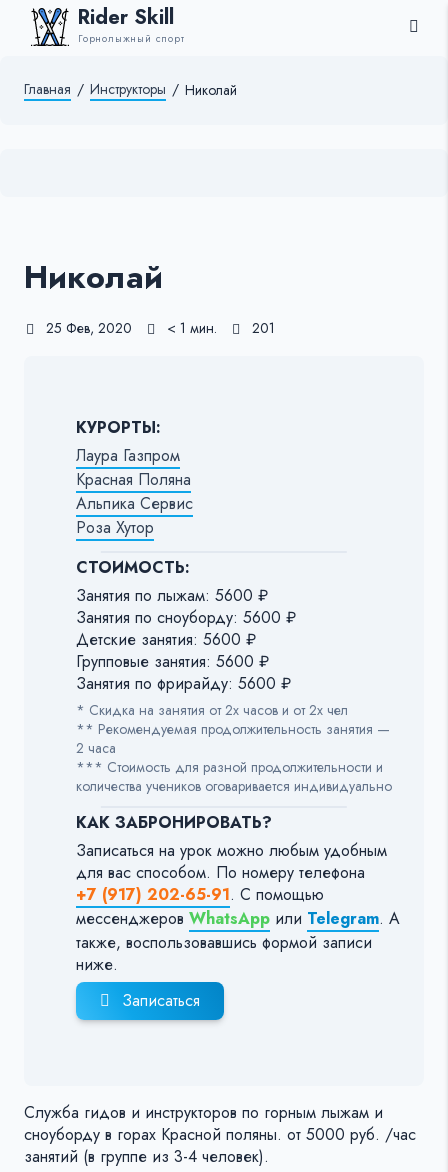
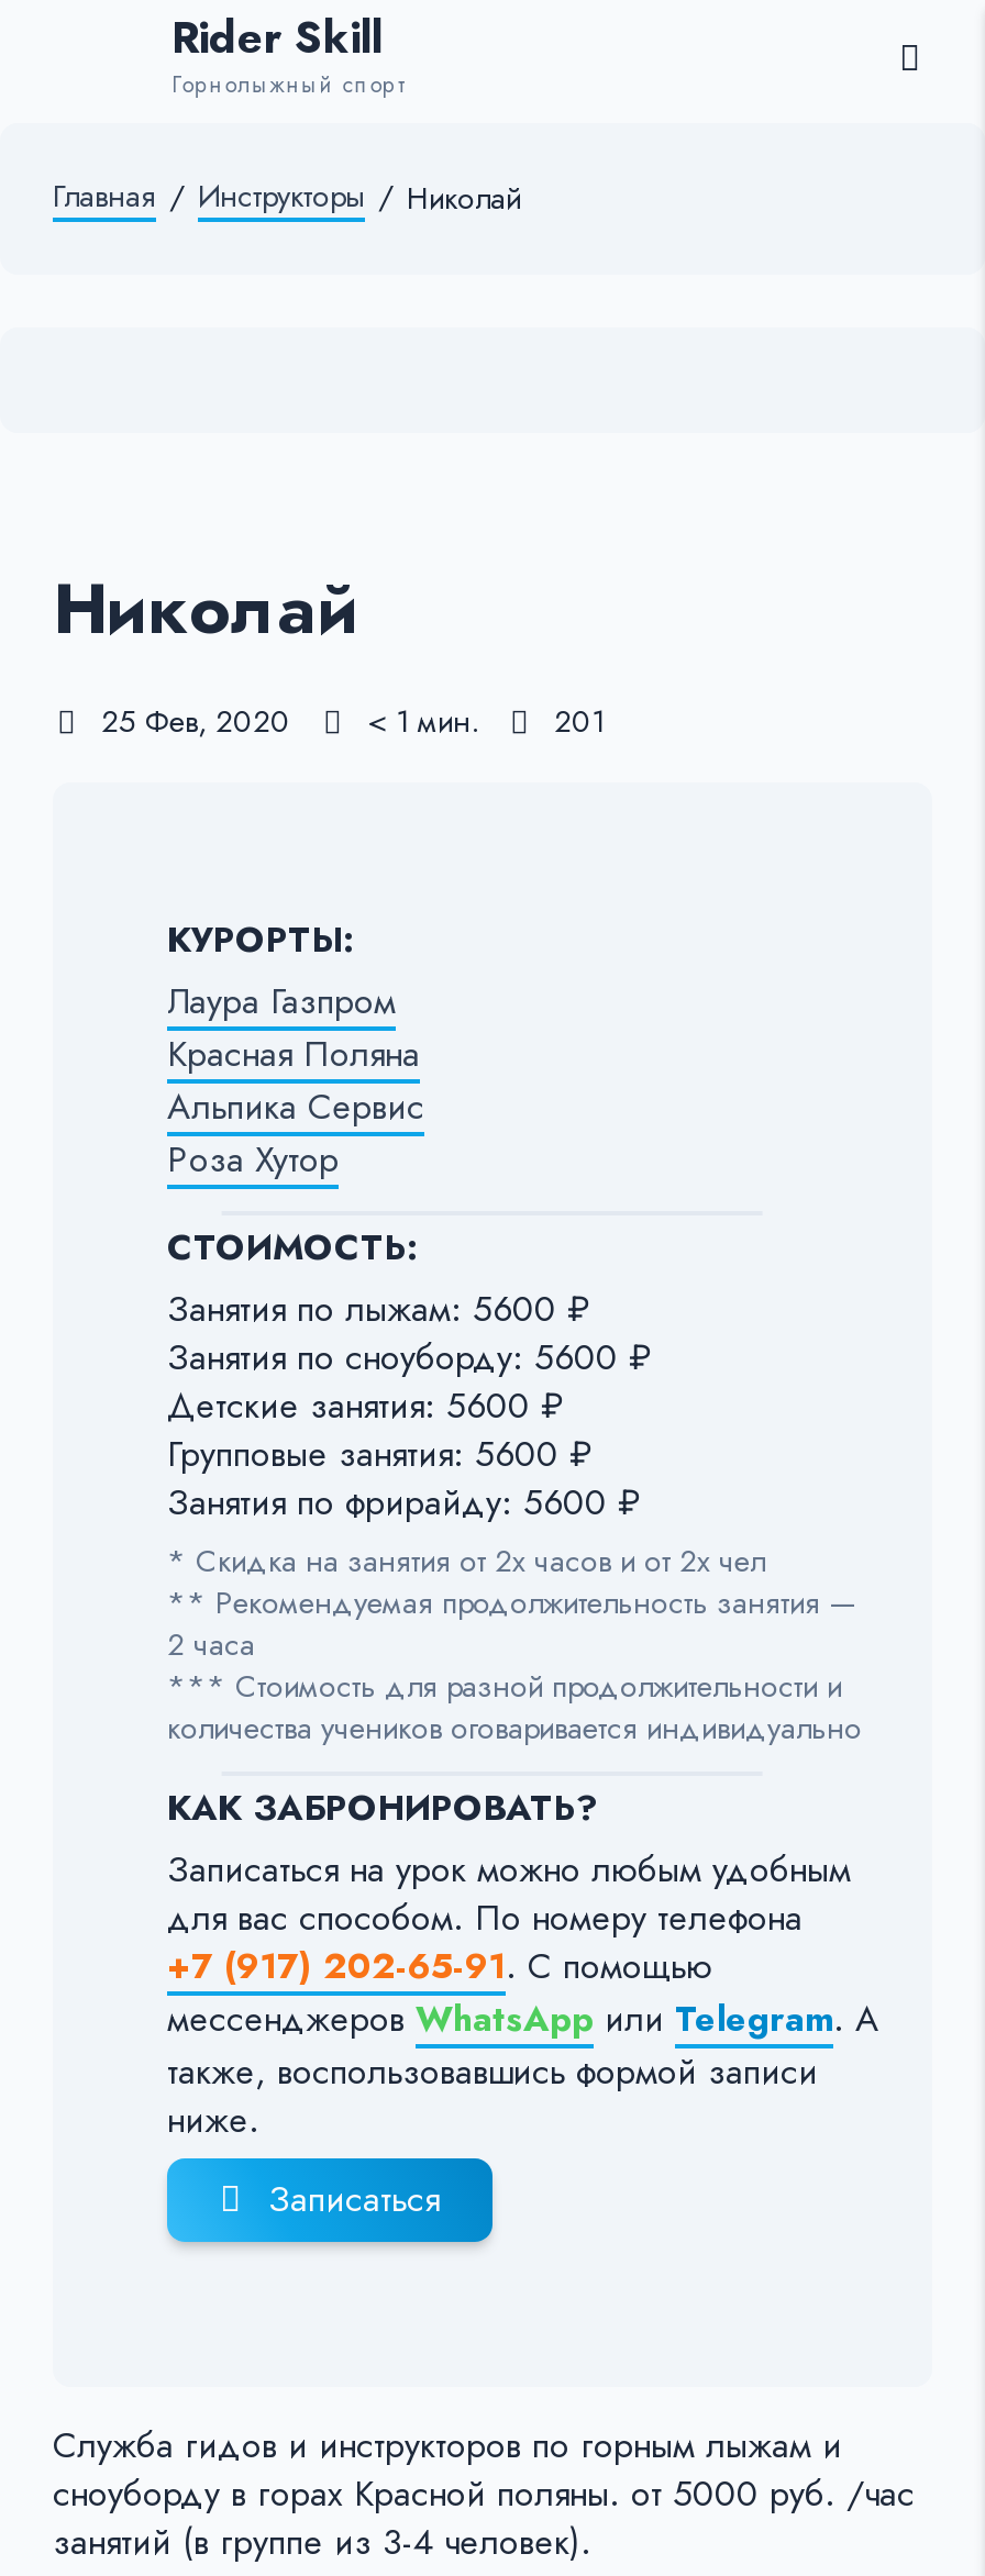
[30,7,70,47] [image] -> none

